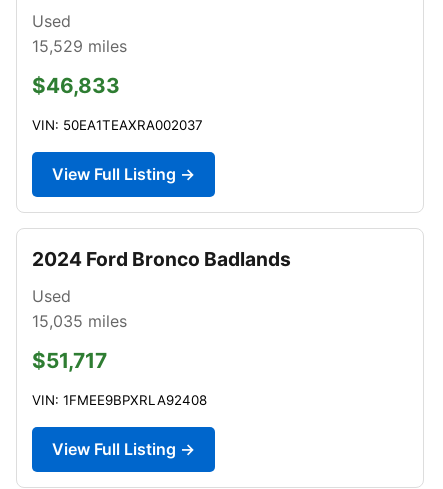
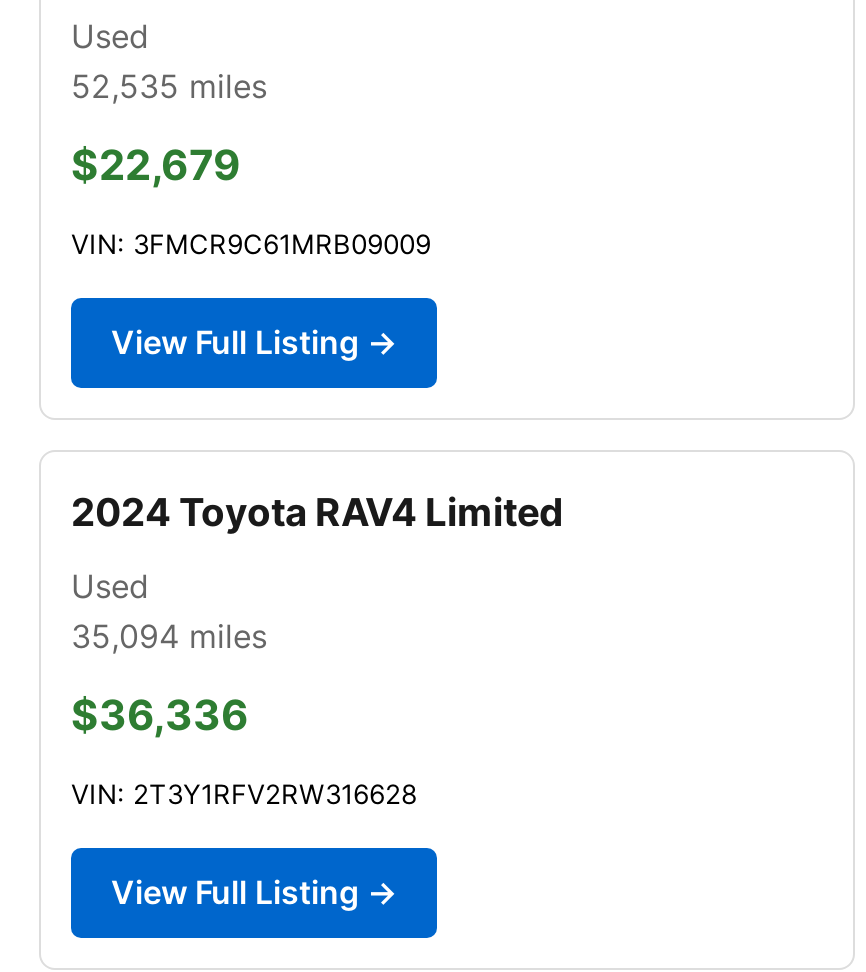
[32,36,127,56] 15,529 miles -> [71,66,267,106] 52,535 miles
[32,73,120,98] $46,833 -> [71,140,241,190] $22,679
[32,117,203,133] VIN: 50EA1TEAXRA002037 -> [71,228,431,260] VIN: 3FMCR9C61MRB09009
[32,247,291,271] 2024 Ford Bronco Badlands -> [71,488,563,536] 2024 Toyota RAV4 Limited
[32,311,127,331] 15,035 miles -> [71,616,267,656] 35,094 miles
[32,348,107,373] $51,717 -> [71,690,249,740] $36,336
[32,392,207,408] VIN: 1FMEE9BPXRLA92408 -> [71,778,417,810] VIN: 2T3Y1RFV2RW316628

